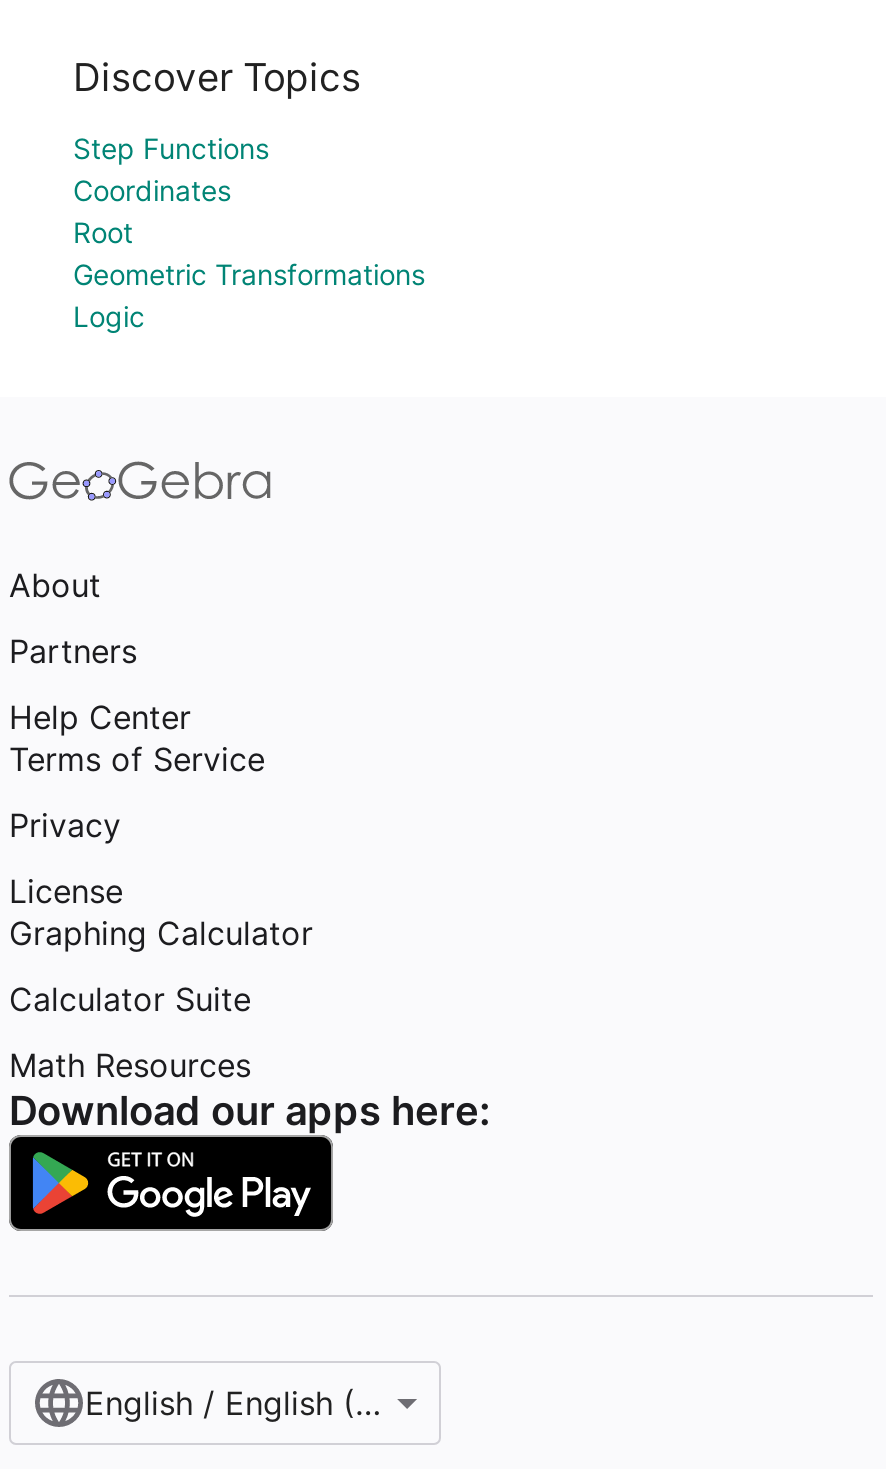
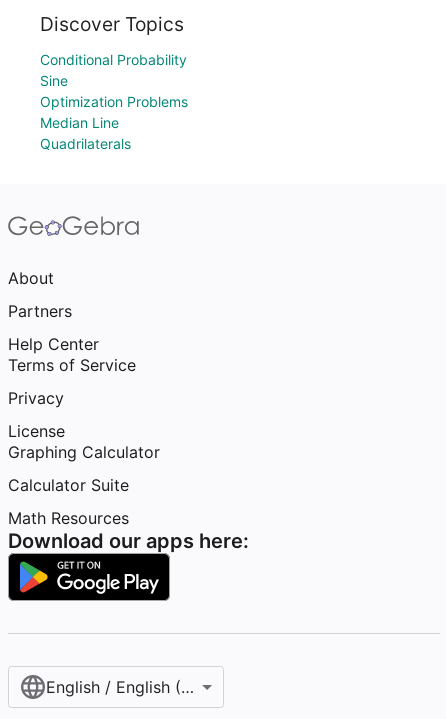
[73,131,425,333] Step Functions | Coordinates | Root | Geometric Transformations | Logic -> [40,51,188,152] Conditional Probability | Sine | Optimization Problems | Median Line | Quadrilaterals

